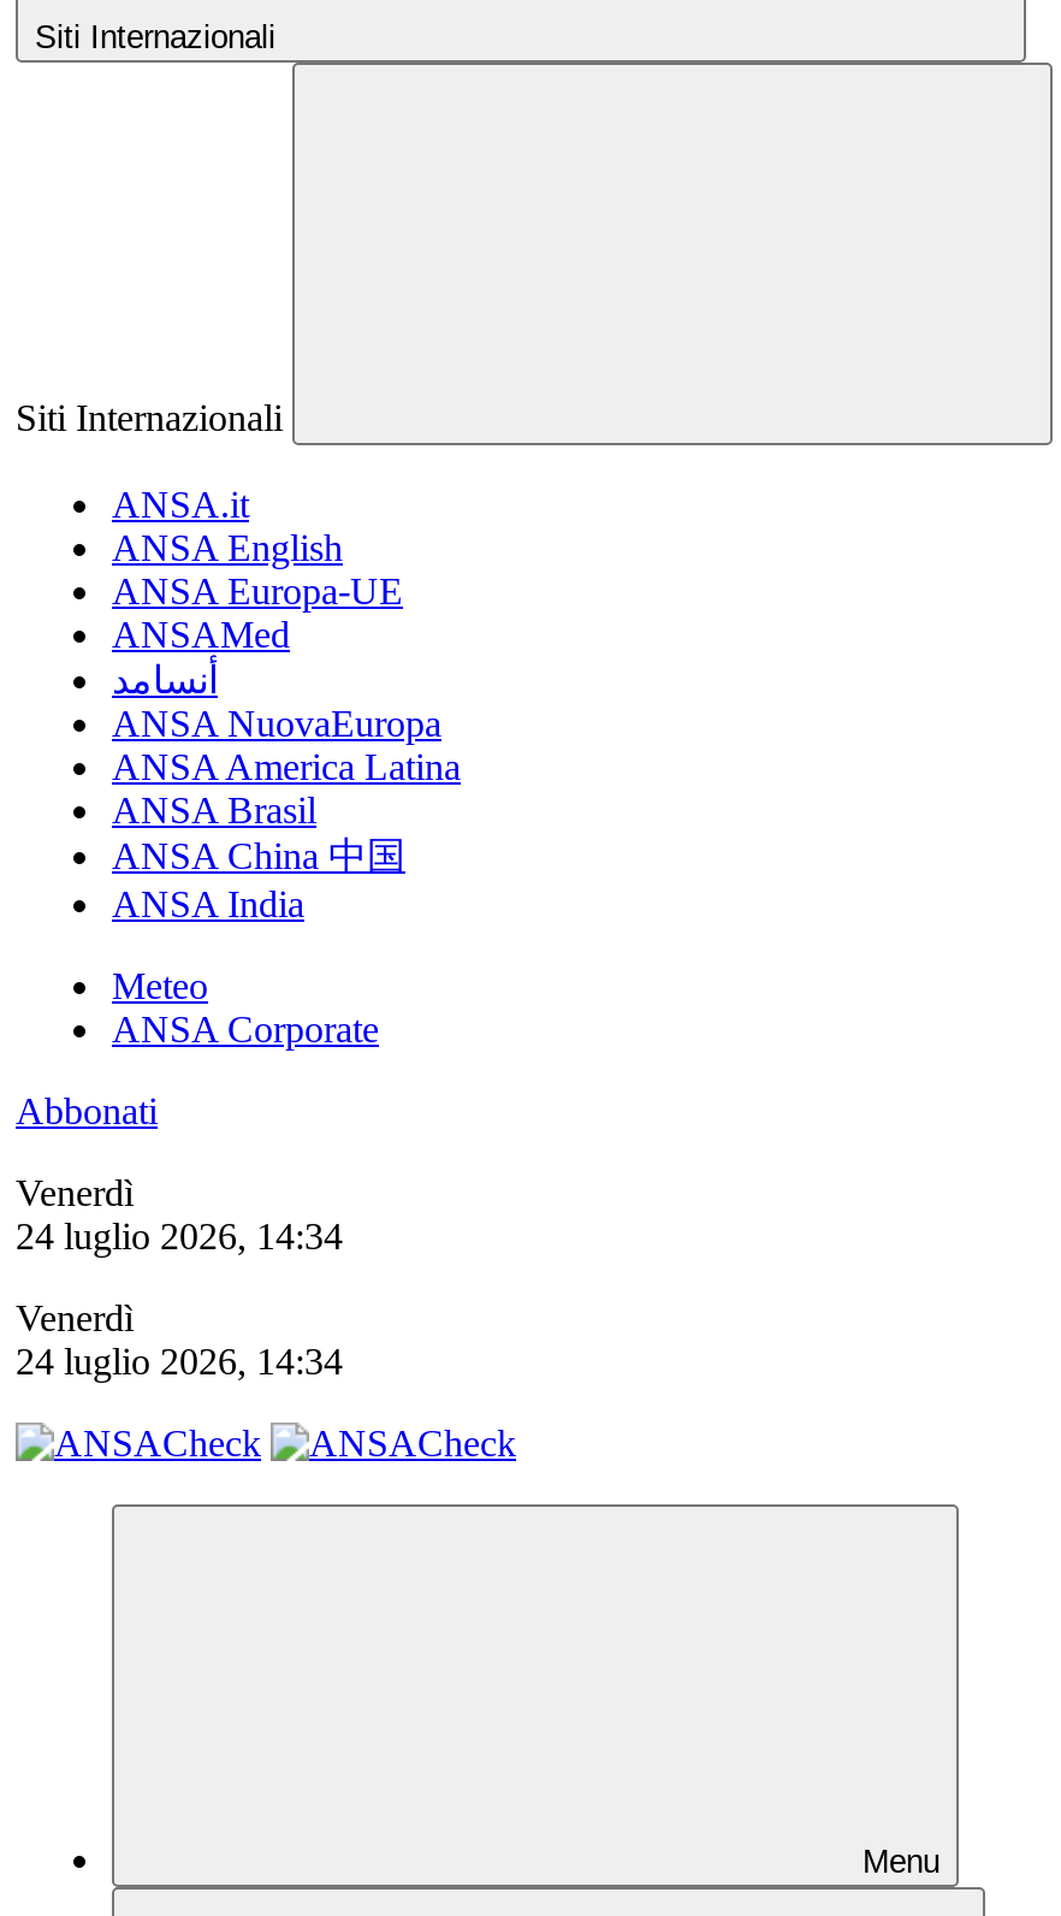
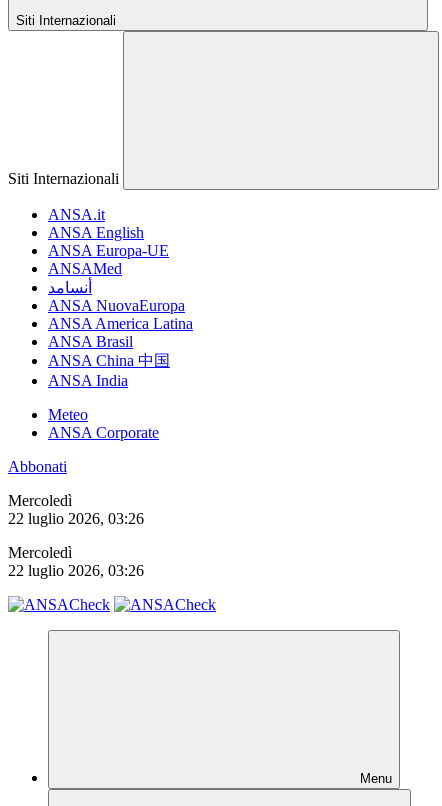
[16,1172,343,1256] Venerdì | 24 luglio 2026, 14:34 -> [8,492,144,527] Mercoledì | 22 luglio 2026, 03:26
[16,1297,343,1382] Venerdì | 24 luglio 2026, 14:34 -> [8,544,144,579] Mercoledì | 22 luglio 2026, 03:26

